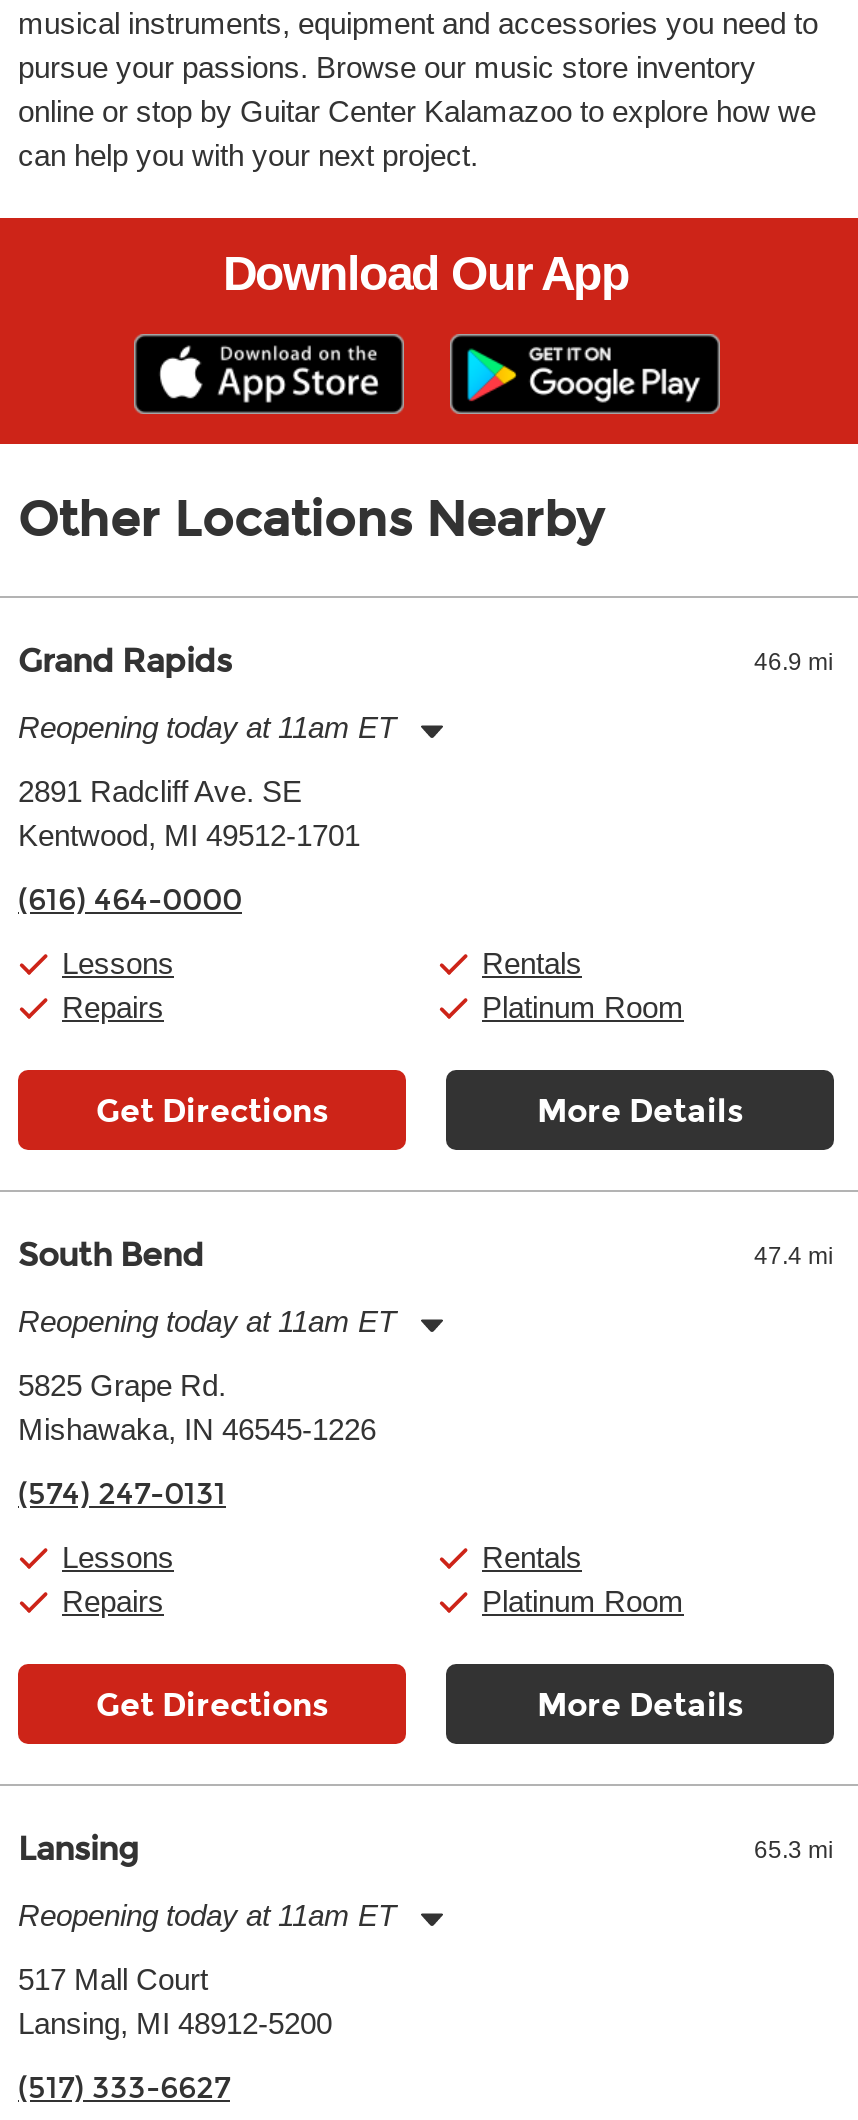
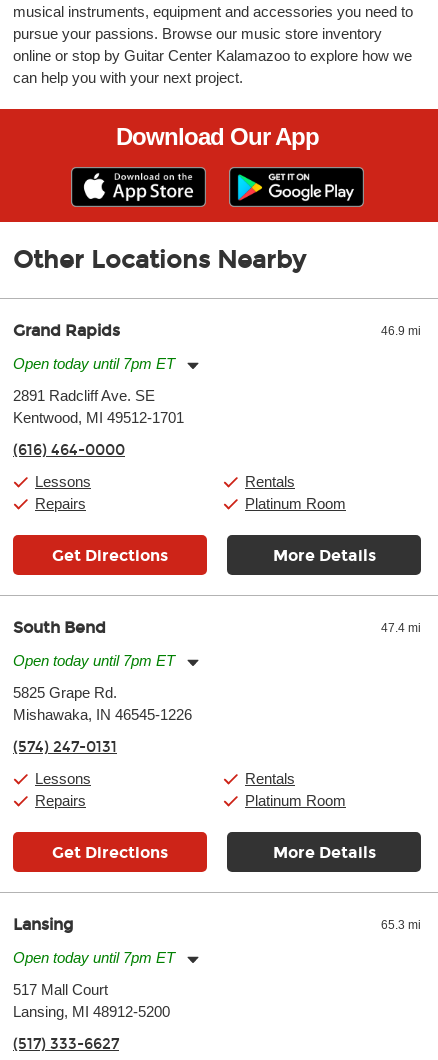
[18,711,396,745] Reopening today at 11am ET -> [13,355,175,372] Open today until 7pm ET
[18,1305,396,1339] Reopening today at 11am ET -> [13,652,175,669] Open today until 7pm ET
[18,1899,396,1933] Reopening today at 11am ET -> [13,949,175,966] Open today until 7pm ET

